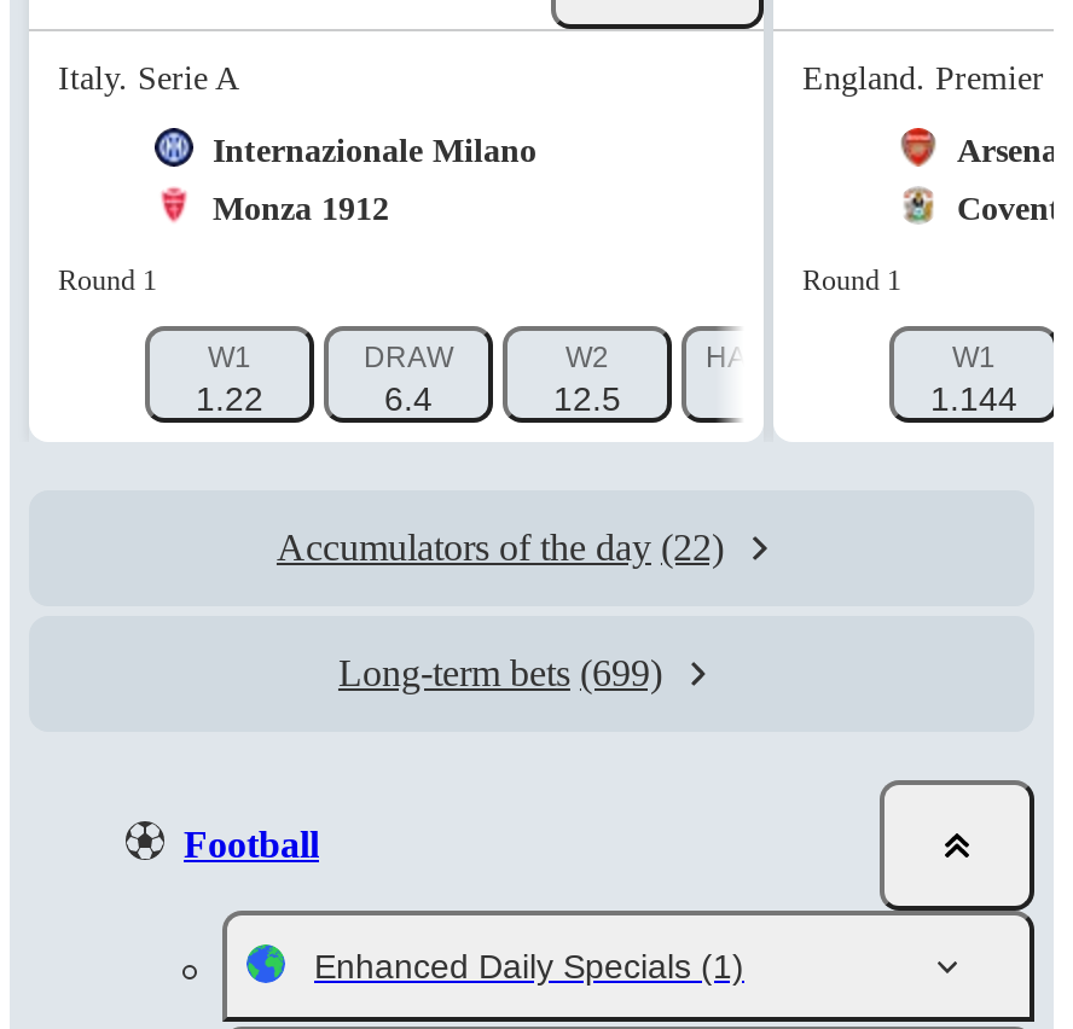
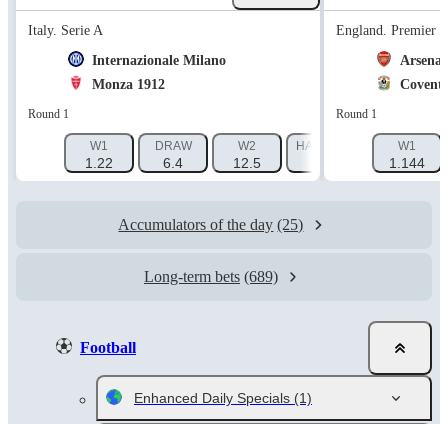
[277,527,724,568] Accumulators of the day (22) -> [118,216,303,233] Accumulators of the day (25)
[338,652,662,693] Long-term bets (699) -> [144,268,278,285] Long-term bets (689)

